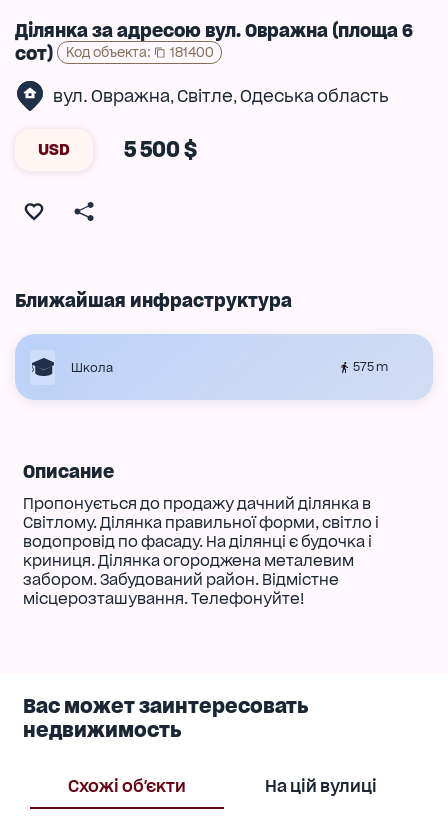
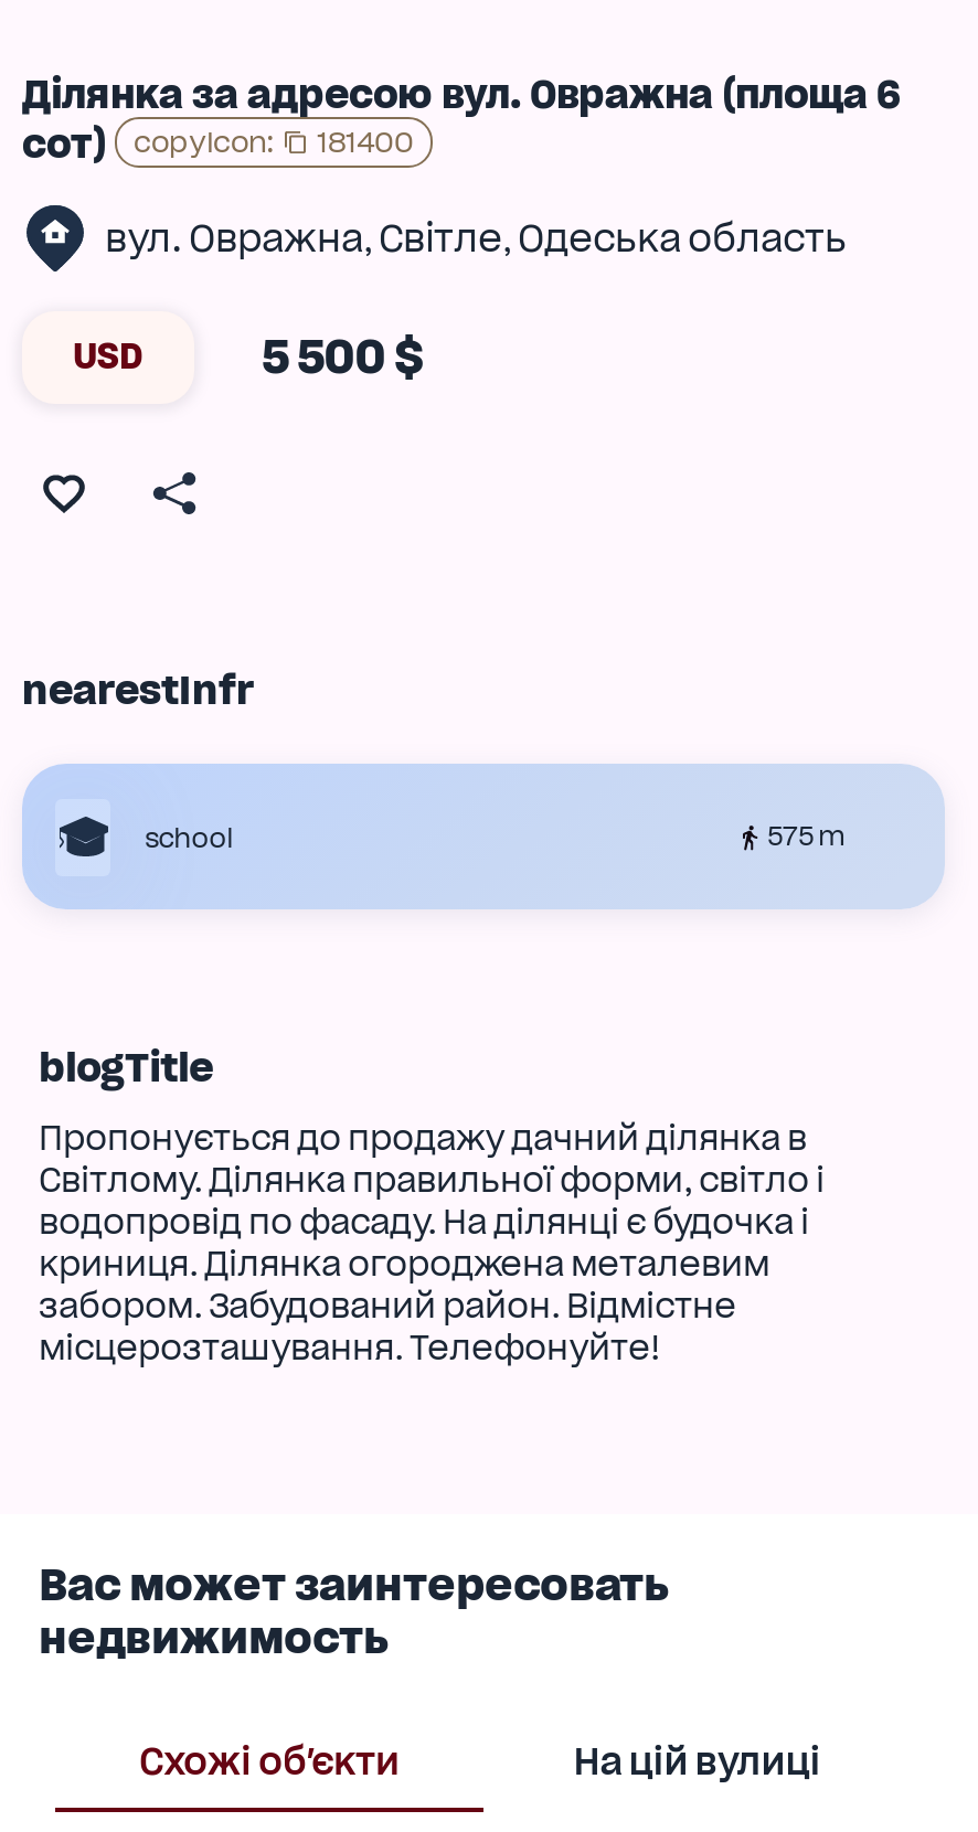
[65,44,150,60] Код объекта: -> [134,123,275,158] copyIcon:
[15,290,292,311] Ближайшая инфраструктура -> [22,667,254,713] nearestInfr
[71,360,113,375] Школа -> [145,820,233,853] school
[23,461,114,482] Описание -> [39,1044,213,1090] blogTitle

